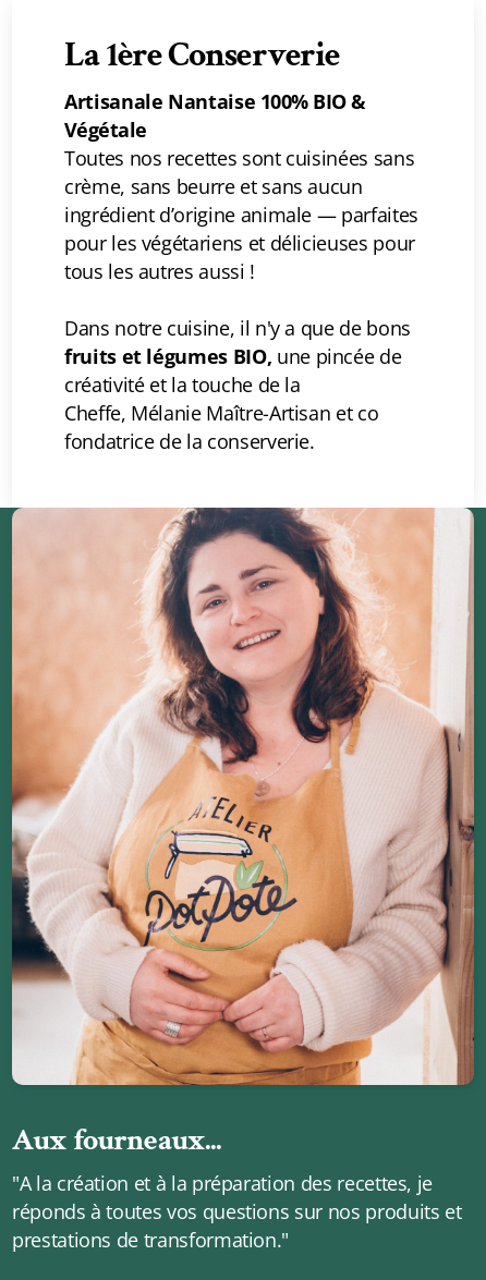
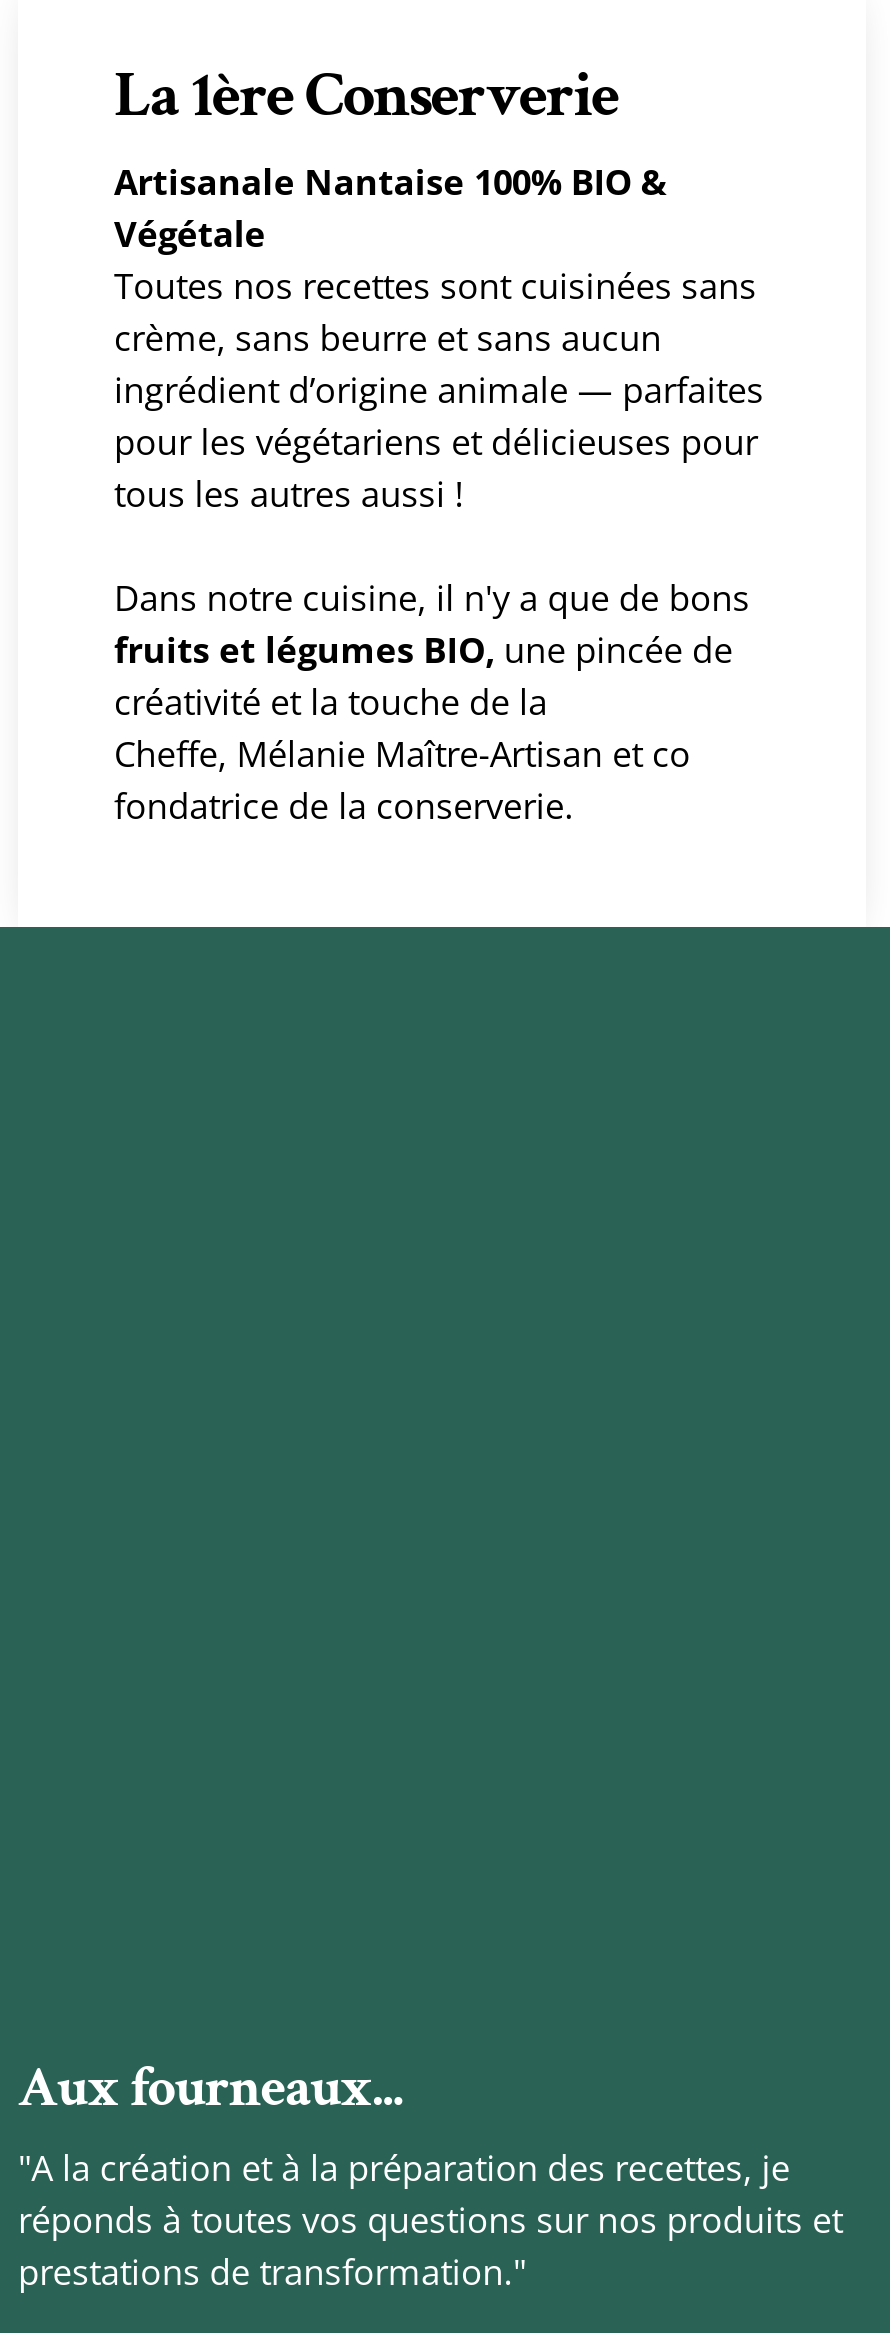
[11,507,475,1086] [image] -> none

